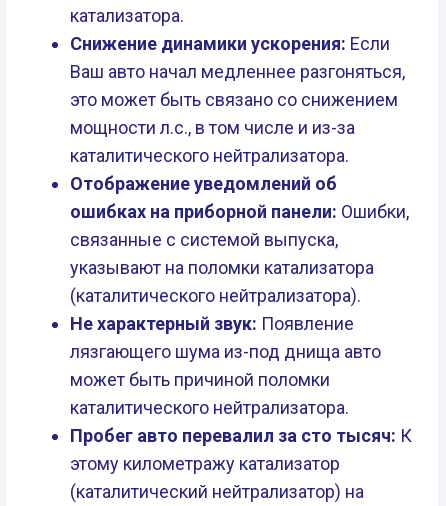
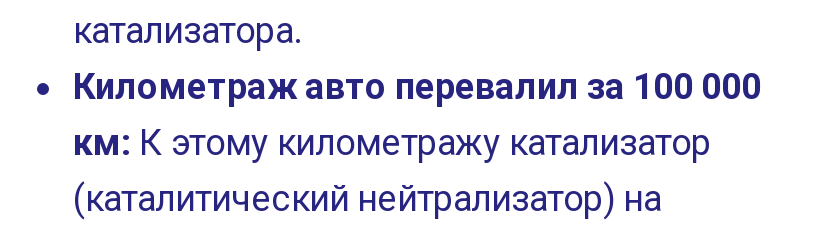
[70,33,412,474] Снижение динамики ускорения: Если | Ваш авто начал медленнее разгоняться, | это может быть связано со снижением | мощности л.с., в том числе и из-за | каталитического нейтрализатора. | Отображение уведомлений об | ошибках на приборной панели: Ошибки, | связанные с системой выпуска, | указывают на поломки катализатора | (каталитического нейтрализатора). | Не характерный звук: Появление | лязгающего шума из-под днища авто | может быть причиной поломки | каталитического нейтрализатора. | Пробег авто перевалил за сто тысяч: К | этому километражу катализатор -> [73,65,761,163] Километраж авто перевалил за 100 000 | км: К этому километражу катализатор

